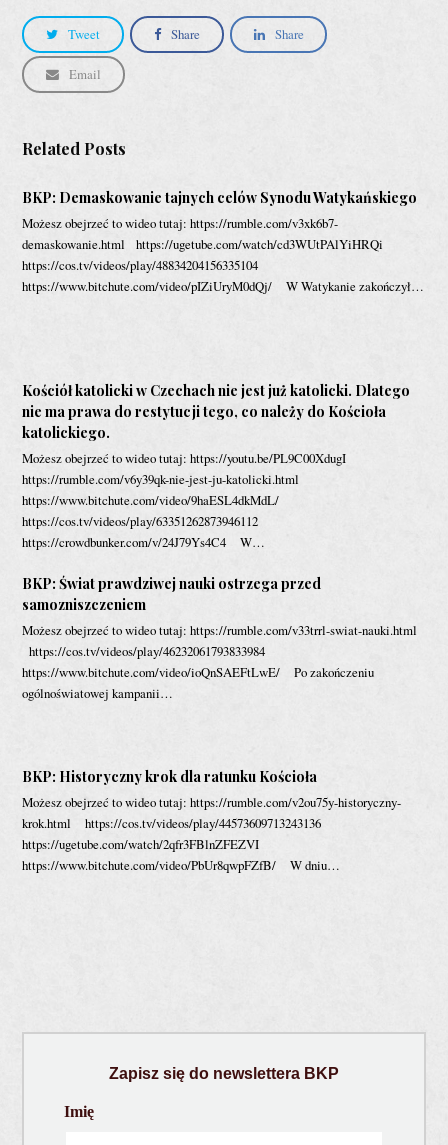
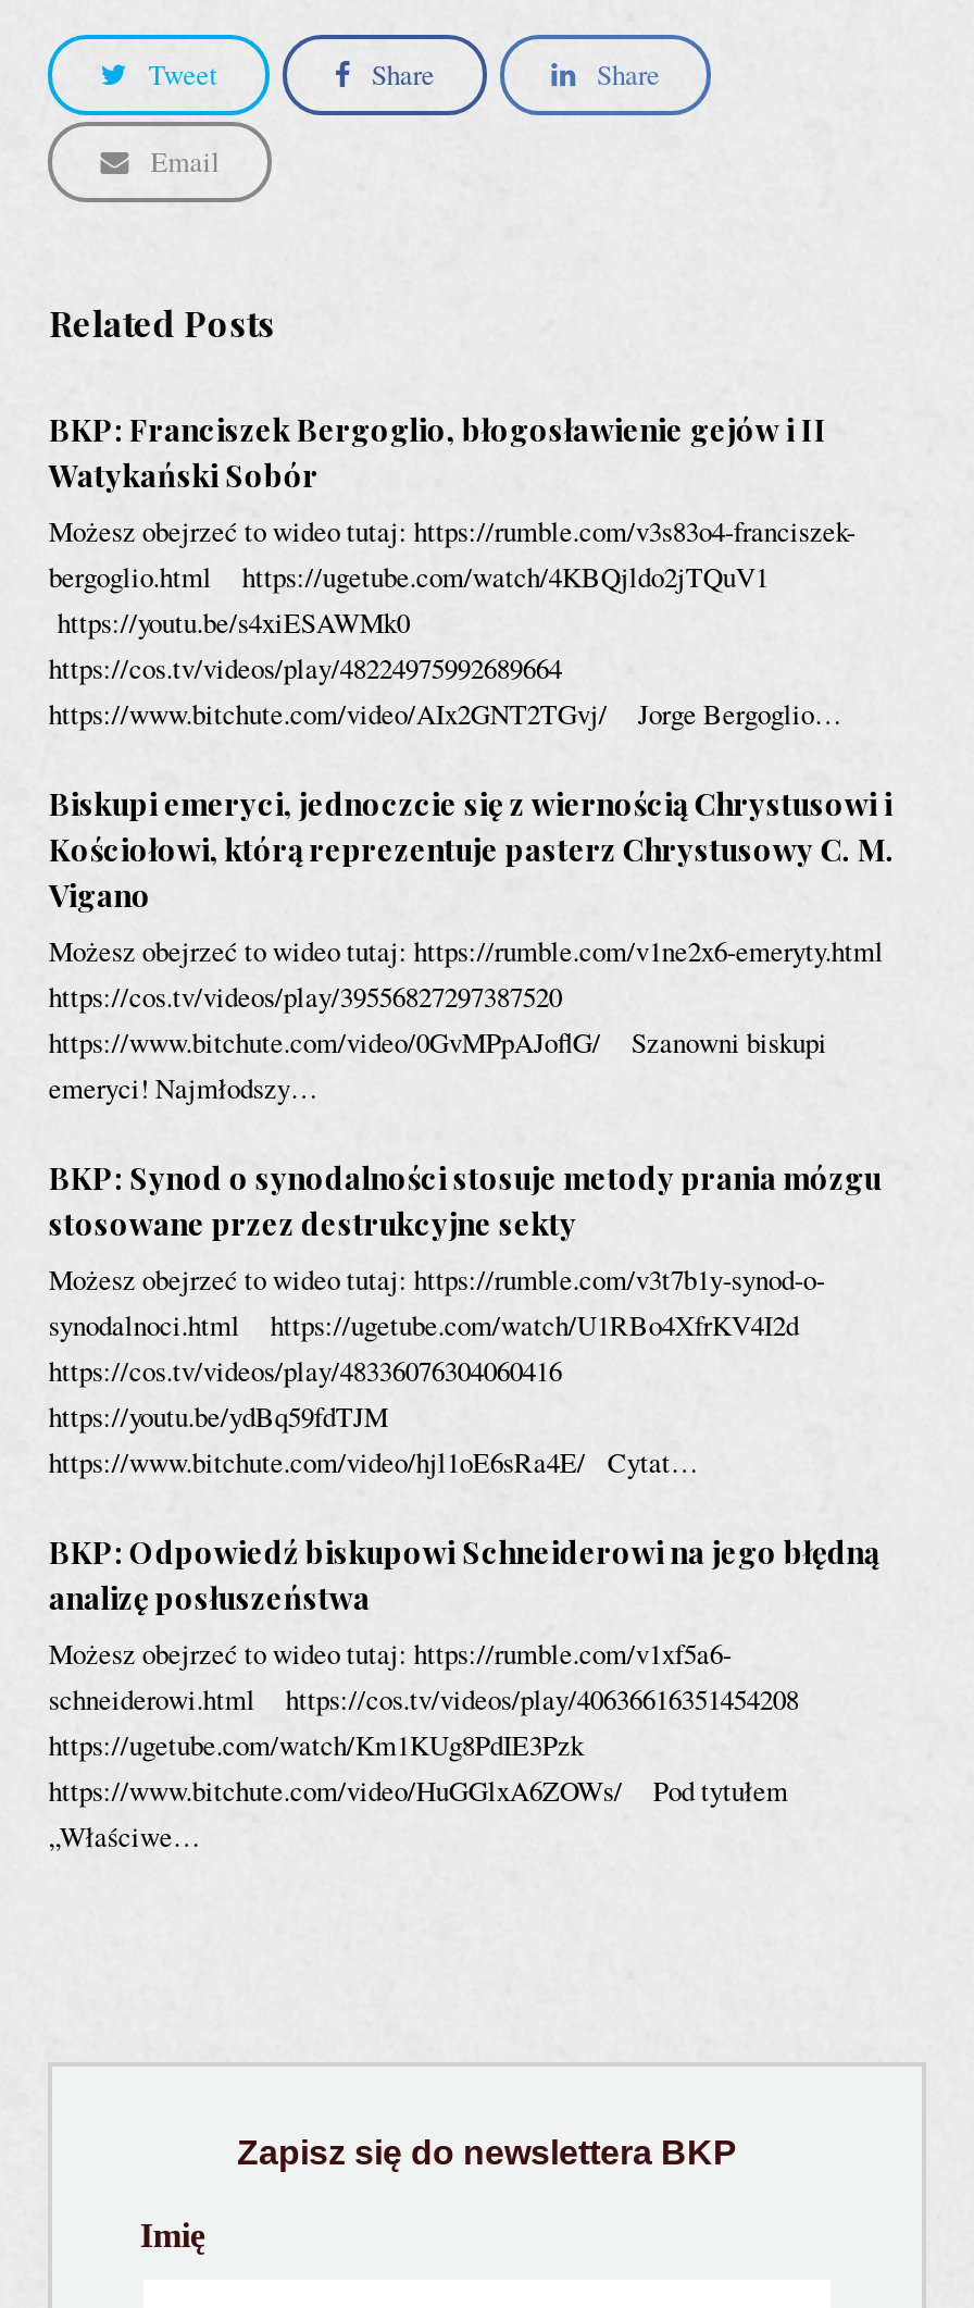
[22,188,424,295] BKP: Demaskowanie tajnych celów Synodu Watykańskiego | Możesz obejrzeć to wideo tutaj: https://rumble.com/v3xk6b7- | demaskowanie.html https://ugetube.com/watch/cd3WUtPAlYiHRQi | https://cos.tv/videos/play/48834204156335104 | https://www.bitchute.com/video/pIZiUryM0dQj/ W Watykanie zakończył… -> [49,408,855,732] BKP: Franciszek Bergoglio, błogosławienie gejów i II | Watykański Sobór | Możesz obejrzeć to wideo tutaj: https://rumble.com/v3s83o4-franciszek- | bergoglio.html https://ugetube.com/watch/4KBQjldo2jTQuV1 | https://youtu.be/s4xiESAWMk0 | https://cos.tv/videos/play/48224975992689664 | https://www.bitchute.com/video/AIx2GNT2TGvj/ Jorge Bergoglio…
[22,381,410,551] Kościół katolicki w Czechach nie jest już katolicki. Dlatego | nie ma prawa do restytucji tego, co należy do Kościoła | katolickiego. | Możesz obejrzeć to wideo tutaj: https://youtu.be/PL9C00XdugI | https://rumble.com/v6y39qk-nie-jest-ju-katolicki.html | https://www.bitchute.com/video/9haESL4dkMdL/ | https://cos.tv/videos/play/63351262873946112 | https://crowdbunker.com/v/24J79Ys4C4 W… -> [49,782,907,1107] Biskupi emeryci, jednoczcie się z wiernością Chrystusowi i | Kościołowi, którą reprezentuje pasterz Chrystusowy C. M. | Vigano | Możesz obejrzeć to wideo tutaj: https://rumble.com/v1ne2x6-emeryty.html | https://cos.tv/videos/play/39556827297387520 | https://www.bitchute.com/video/0GvMPpAJoflG/ Szanowni biskupi | emeryci! Najmłodszy…
[22,574,421,702] BKP: Świat prawdziwej nauki ostrzega przed | samozniszczeniem | Możesz obejrzeć to wideo tutaj: https://rumble.com/v33trrl-swiat-nauki.html | https://cos.tv/videos/play/46232061793833984 | https://www.bitchute.com/video/ioQnSAEFtLwE/ Po zakończeniu | ogólnoświatowej kampanii… -> [49,1157,881,1481] BKP: Synod o synodalności stosuje metody prania mózgu | stosowane przez destrukcyjne sekty | Możesz obejrzeć to wideo tutaj: https://rumble.com/v3t7b1y-synod-o- | synodalnoci.html https://ugetube.com/watch/U1RBo4XfrKV4I2d | https://cos.tv/videos/play/48336076304060416 | https://youtu.be/ydBq59fdTJM | https://www.bitchute.com/video/hjl1oE6sRa4E/ Cytat…
[22,767,401,874] BKP: Historyczny krok dla ratunku Kościoła | Możesz obejrzeć to wideo tutaj: https://rumble.com/v2ou75y-historyczny- | krok.html https://cos.tv/videos/play/44573609713243136 | https://ugetube.com/watch/2qfr3FBlnZFEZVI | https://www.bitchute.com/video/PbUr8qwpFZfB/ W dniu… -> [49,1531,879,1855] BKP: Odpowiedź biskupowi Schneiderowi na jego błędną | analizę posłuszeństwa | Możesz obejrzeć to wideo tutaj: https://rumble.com/v1xf5a6- | schneiderowi.html https://cos.tv/videos/play/40636616351454208 | https://ugetube.com/watch/Km1KUg8PdIE3Pzk | https://www.bitchute.com/video/HuGGlxA6ZOWs/ Pod tytułem | „Właściwe…

